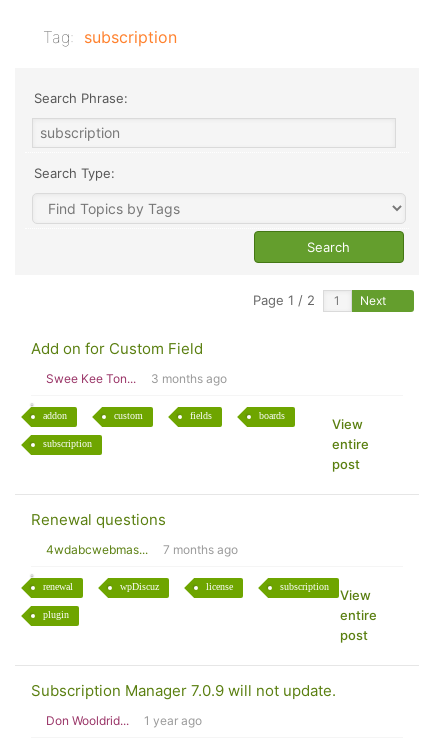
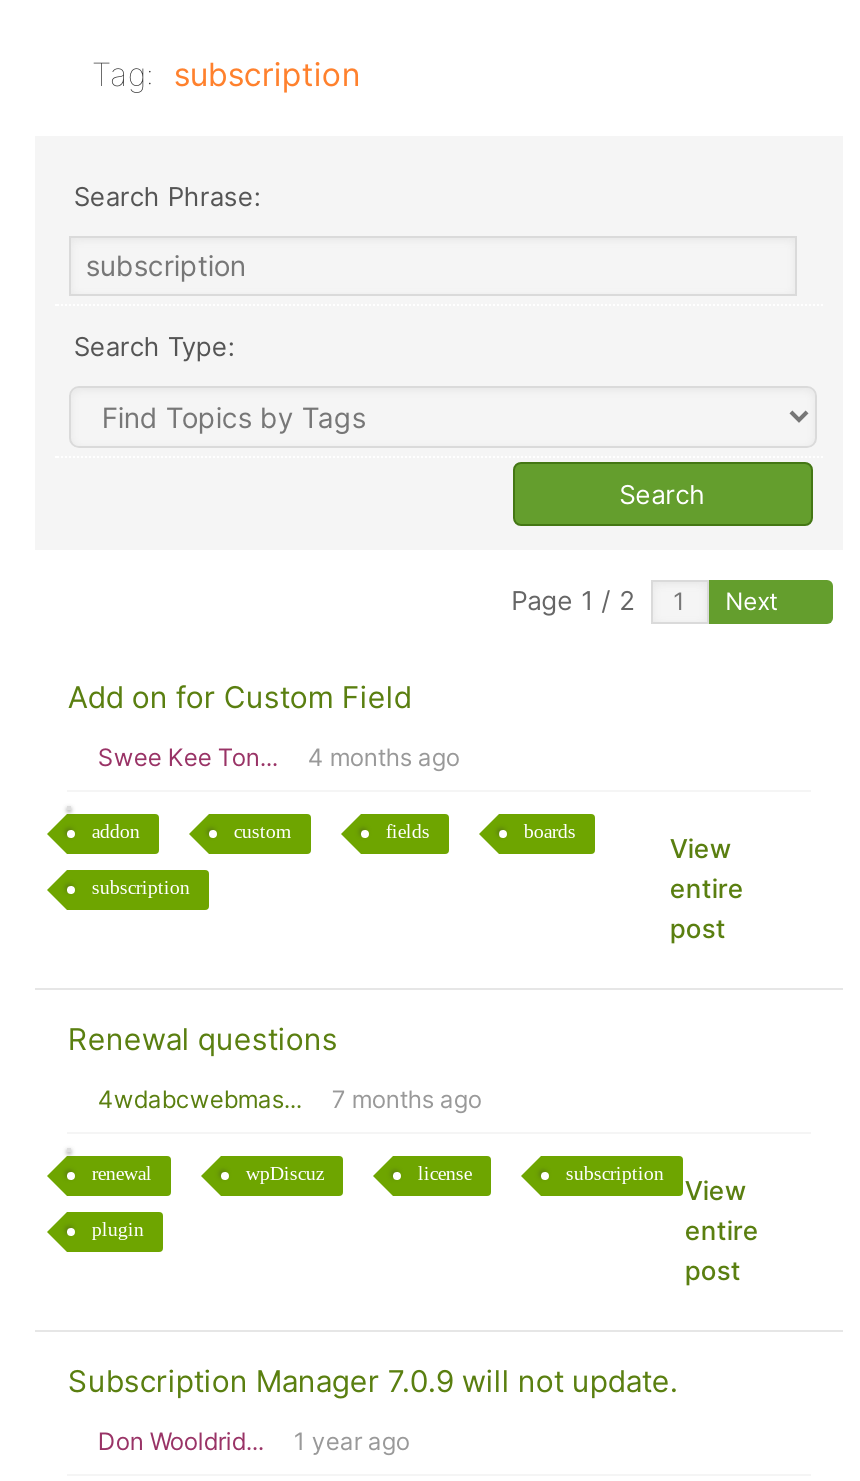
[46,371,227,386] Swee Kee Ton... 3 months ago -> [98,742,460,772] Swee Kee Ton... 4 months ago

